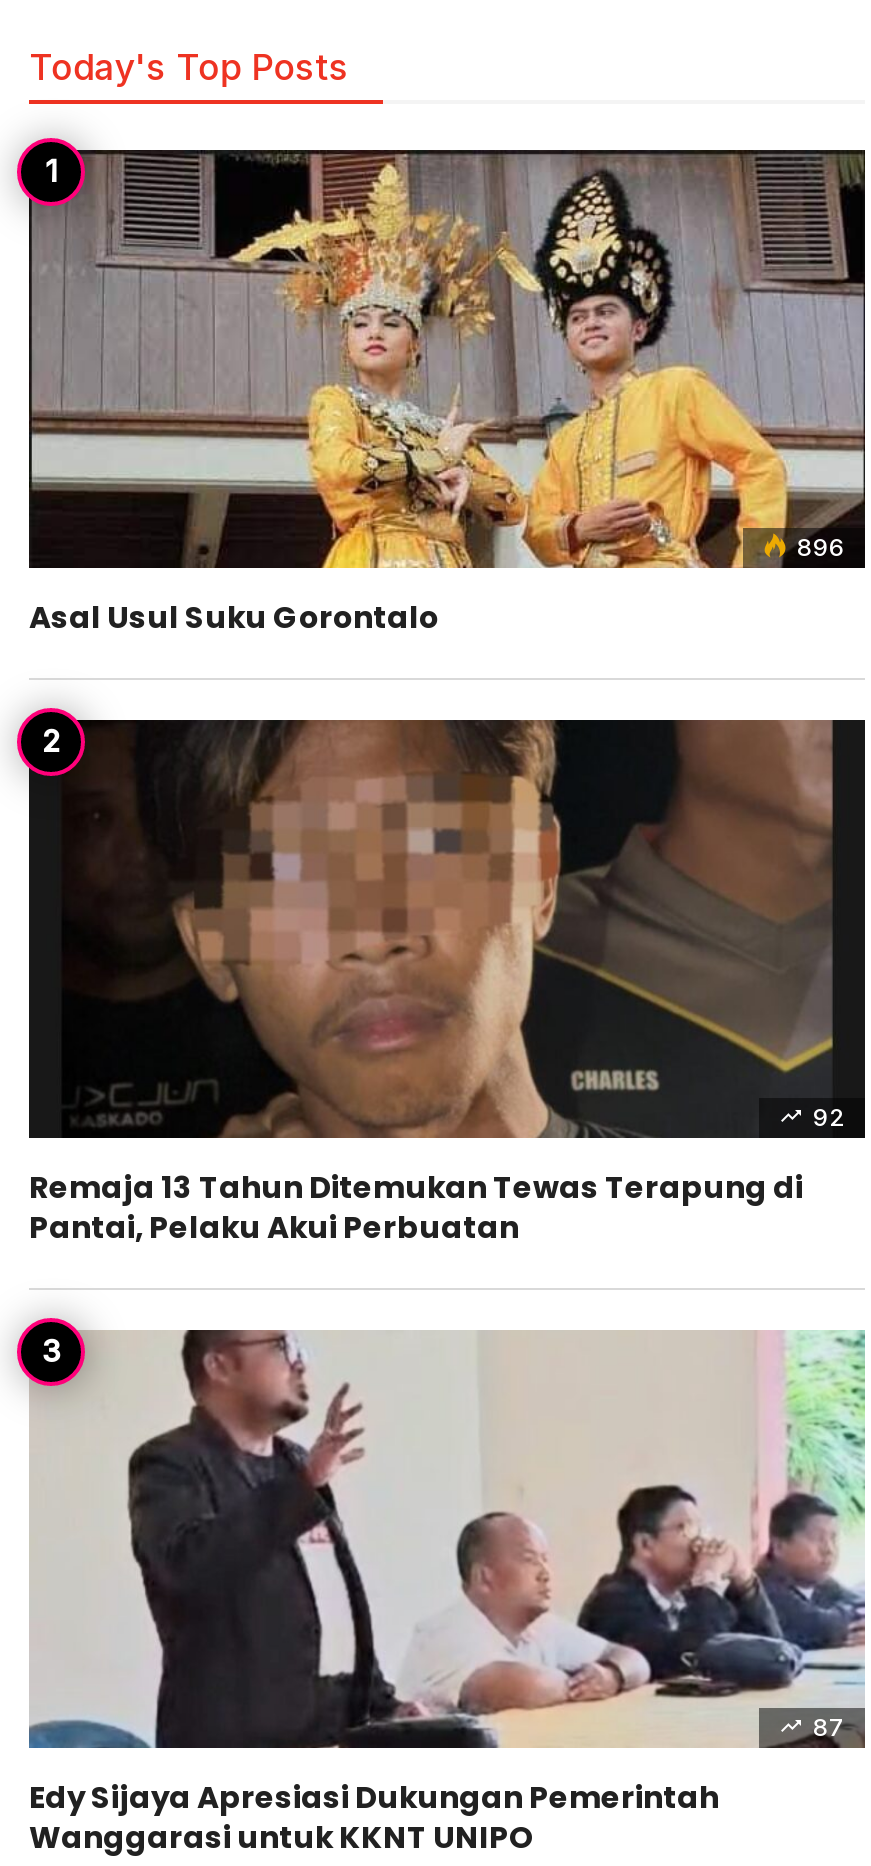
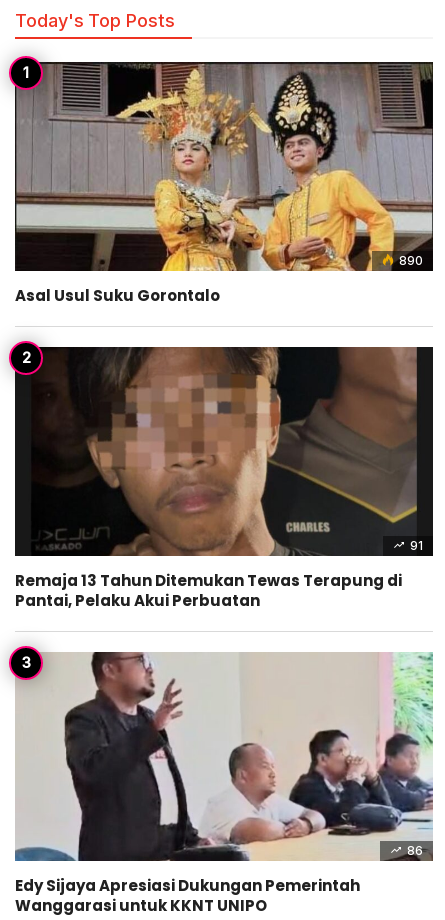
[797,532,845,562] 896 -> [399,253,423,268] 890
[813,1102,845,1132] 92 -> [410,538,423,553] 91
[813,1712,845,1742] 87 -> [407,843,423,858] 86

